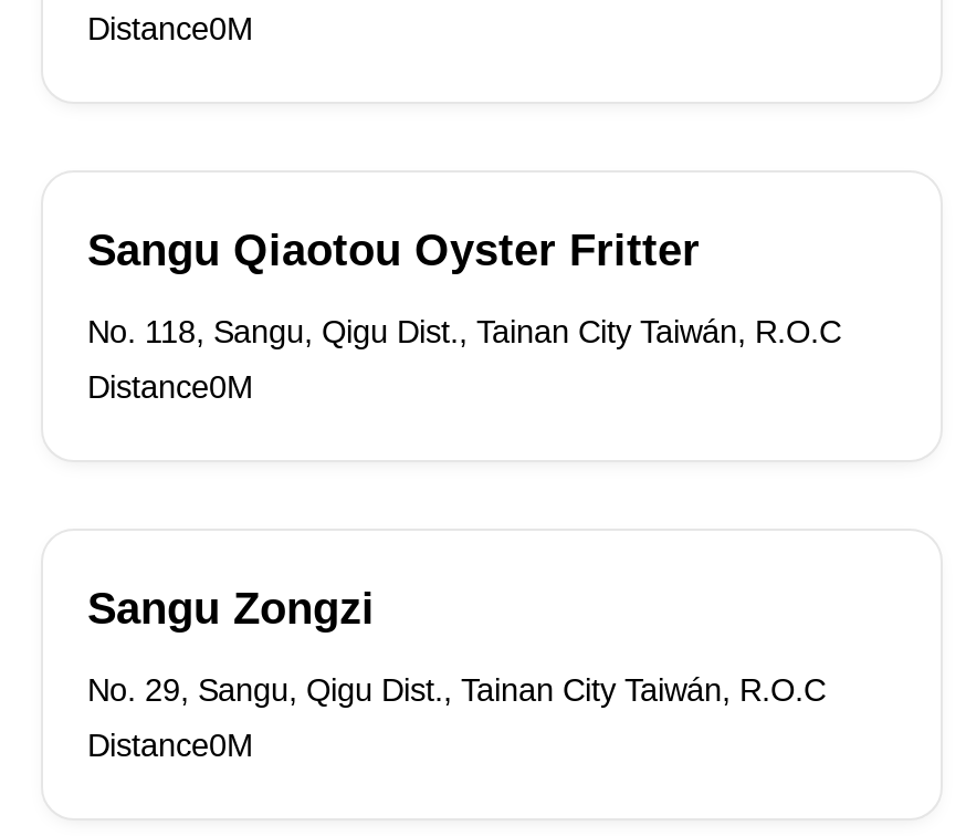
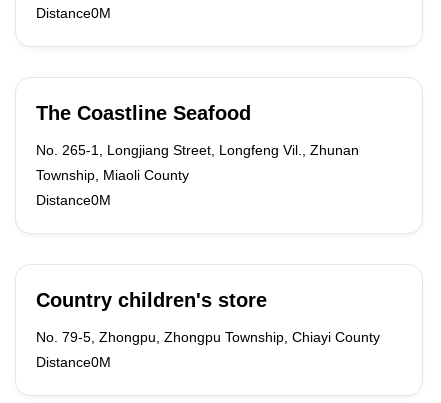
[87,226,841,349] Sangu Qiaotou Oyster Fritter | No. 118, Sangu, Qigu Dist., Tainan City Taiwán, R.O.C -> [36,102,359,183] The Coastline Seafood | No. 265-1, Longjiang Street, Longfeng Vil., Zhunan | Township, Miaoli County
[87,584,375,633] Sangu Zongzi -> [36,289,267,311] Country children's store
[87,672,826,708] No. 29, Sangu, Qigu Dist., Tainan City Taiwán, R.O.C -> [36,329,380,345] No. 79-5, Zhongpu, Zhongpu Township, Chiayi County

